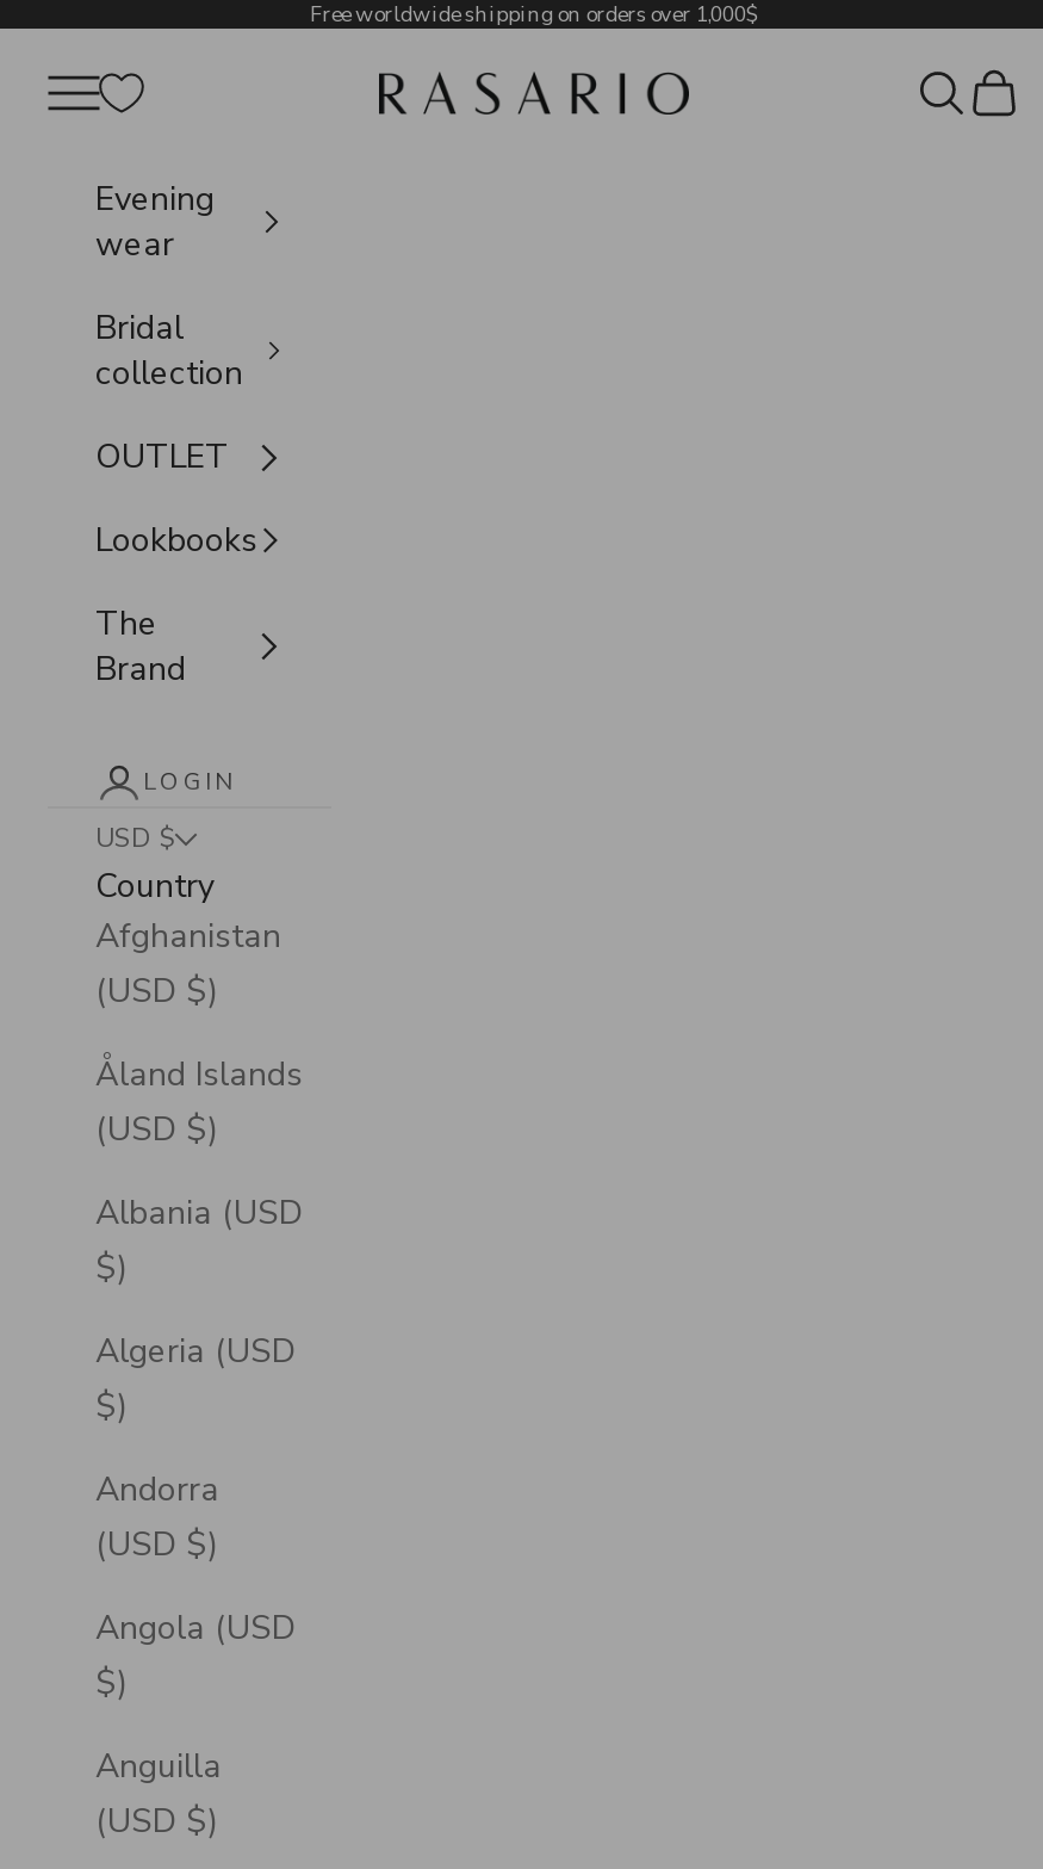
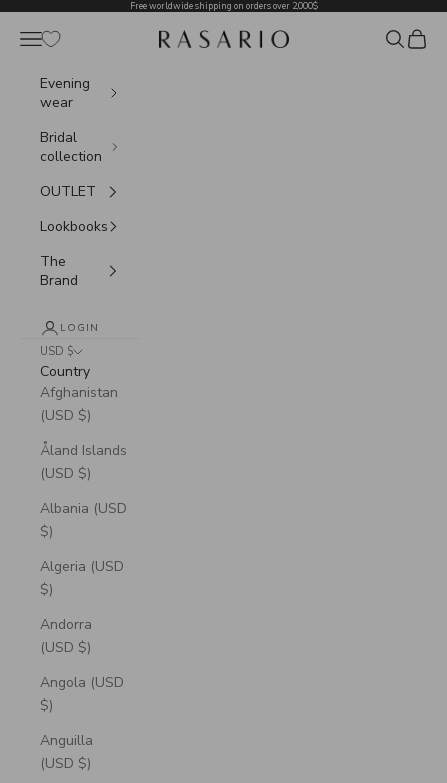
[310,0,758,29] Free worldwide shipping on orders over 1,000$ -> [130,0,318,12] Free worldwide shipping on orders over 2,000$

